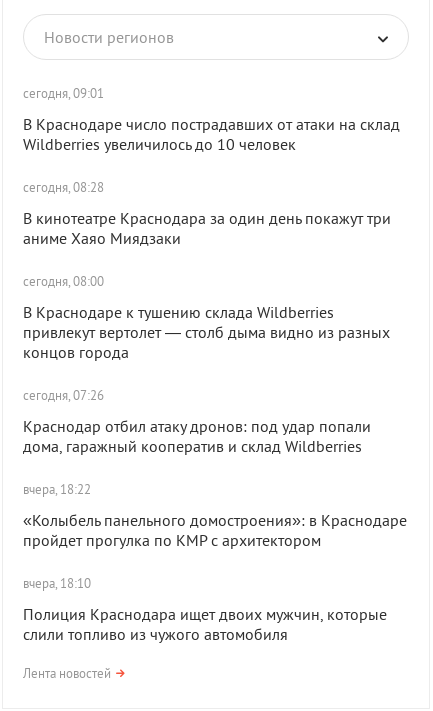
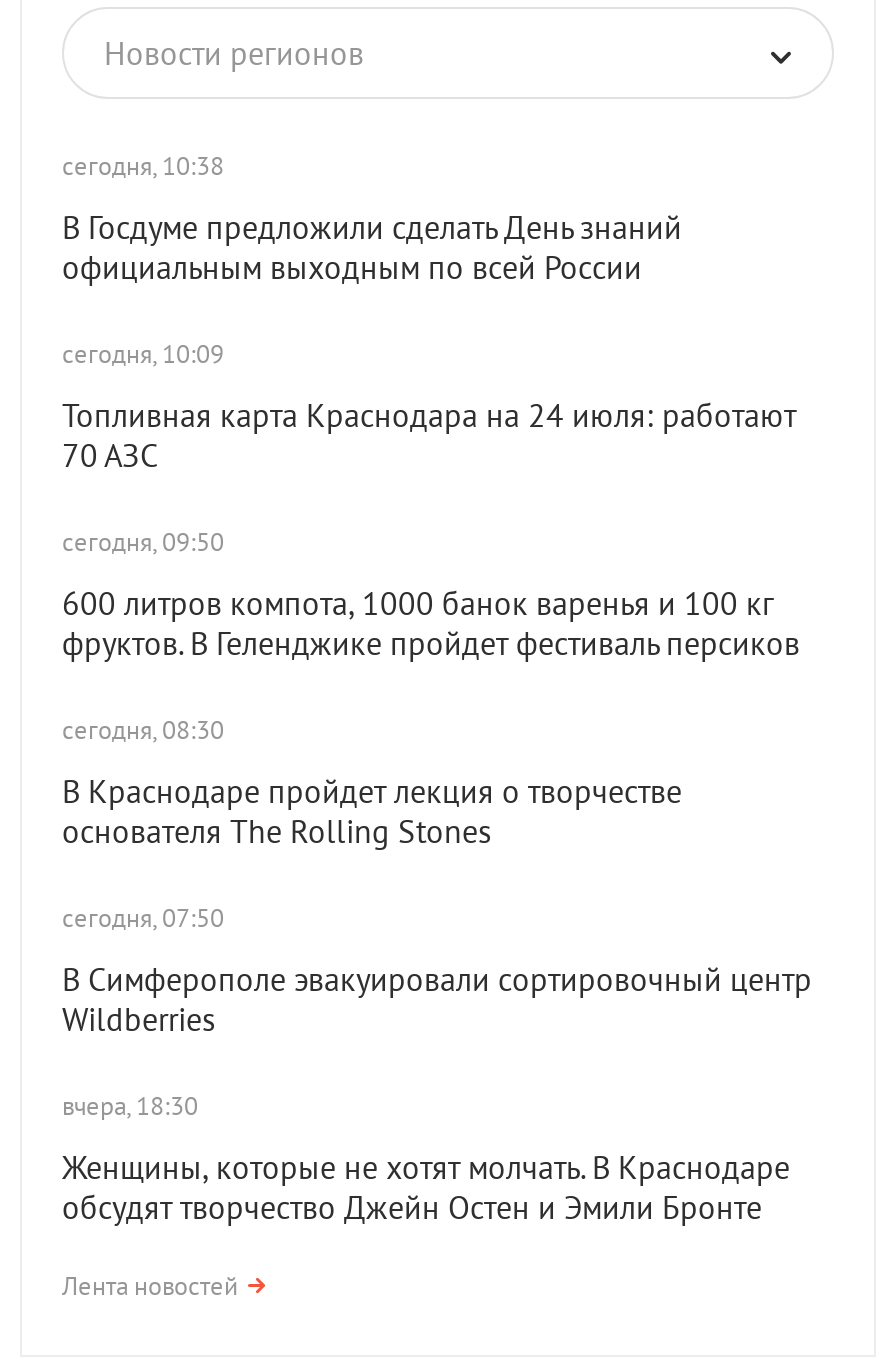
[23,85,104,102] сегодня, 09:01 -> [62,149,224,183] сегодня, 10:38
[23,114,400,154] В Краснодаре число пострадавших от атаки на склад | Wildberries увеличилось до 10 человек -> [62,207,682,287] В Госдуме предложили сделать День знаний | официальным выходным по всей России
[23,179,104,196] сегодня, 08:28 -> [62,337,224,371] сегодня, 10:09
[23,208,391,248] В кинотеатре Краснодара за один день покажут три | аниме Хаяо Миядзаки -> [62,395,796,475] Топливная карта Краснодара на 24 июля: работают | 70 АЗС
[23,273,104,290] сегодня, 08:00 -> [62,525,224,559] сегодня, 09:50
[23,302,390,362] В Краснодаре к тушению склада Wildberries | привлекут вертолет — столб дыма видно из разных | концов города -> [62,583,800,663] 600 литров компота, 1000 банок варенья и 100 кг | фруктов. В Геленджике пройдет фестиваль персиков
[23,387,104,404] сегодня, 07:26 -> [62,713,224,747] сегодня, 08:30
[23,416,371,456] Краснодар отбил атаку дронов: под удар попали | дома, гаражный кооператив и склад Wildberries -> [62,771,682,851] В Краснодаре пройдет лекция о творчестве | основателя The Rolling Stones
[23,481,91,498] вчера, 18:22 -> [62,901,224,935] сегодня, 07:50
[23,510,407,550] «Колыбель панельного домостроения»: в Краснодаре | пройдет прогулка по КМР с архитектором -> [62,959,812,1039] В Симферополе эвакуировали сортировочный центр | Wildberries
[23,575,91,592] вчера, 18:10 -> [62,1089,198,1123] вчера, 18:30
[23,604,387,644] Полиция Краснодара ищет двоих мужчин, которые | слили топливо из чужого автомобиля -> [62,1147,790,1227] Женщины, которые не хотят молчать. В Краснодаре | обсудят творчество Джейн Остен и Эмили Бронте

